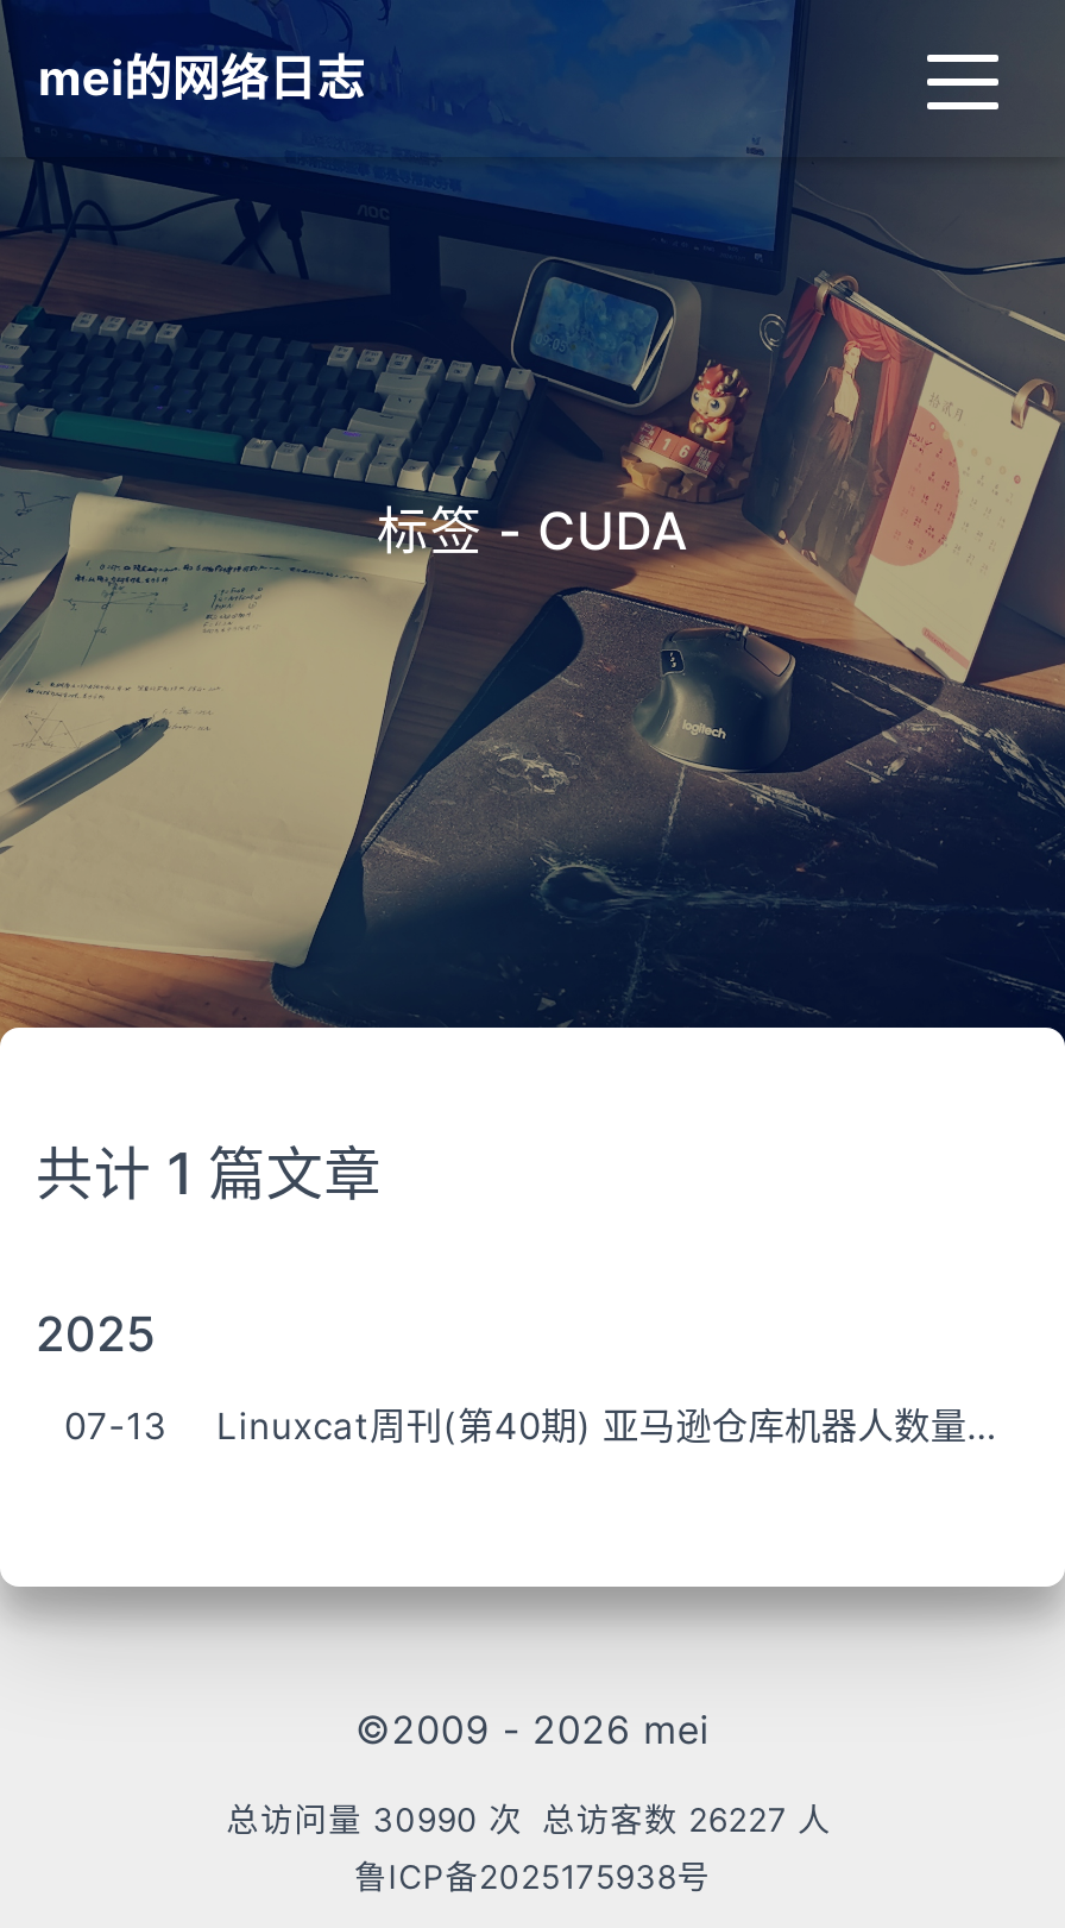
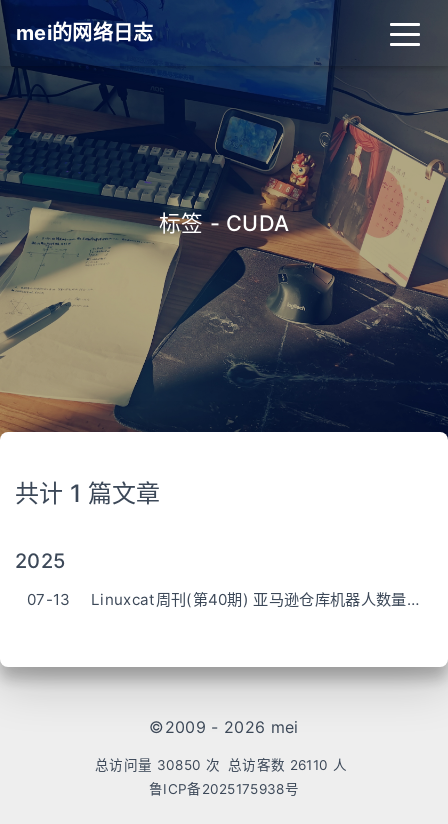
[226,1801,832,1839] 总访问量30990次 总访客数26227人 -> [95,757,347,773] 总访问量30850次 总访客数26110人

